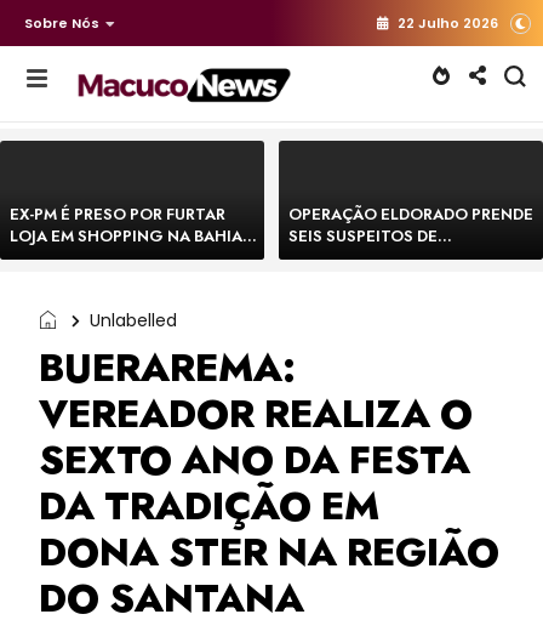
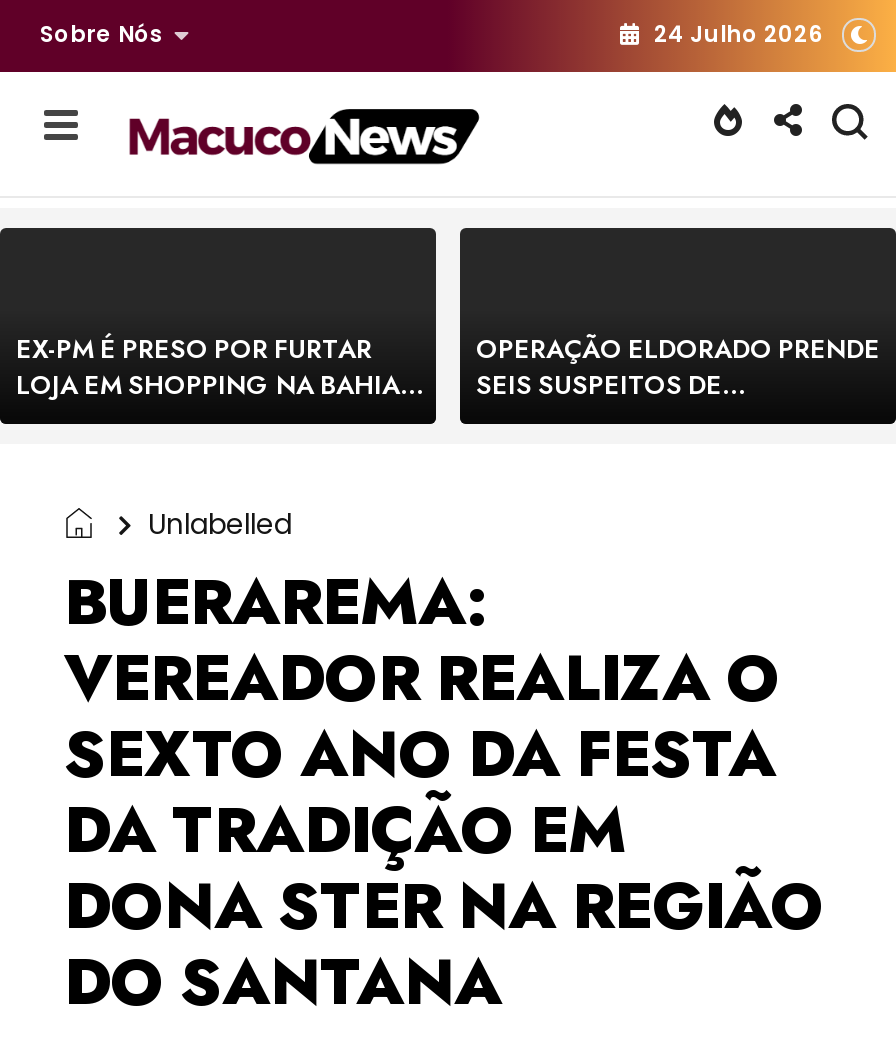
[398,13,498,33] 22 Julho 2026 -> [654,18,822,50] 24 Julho 2026

